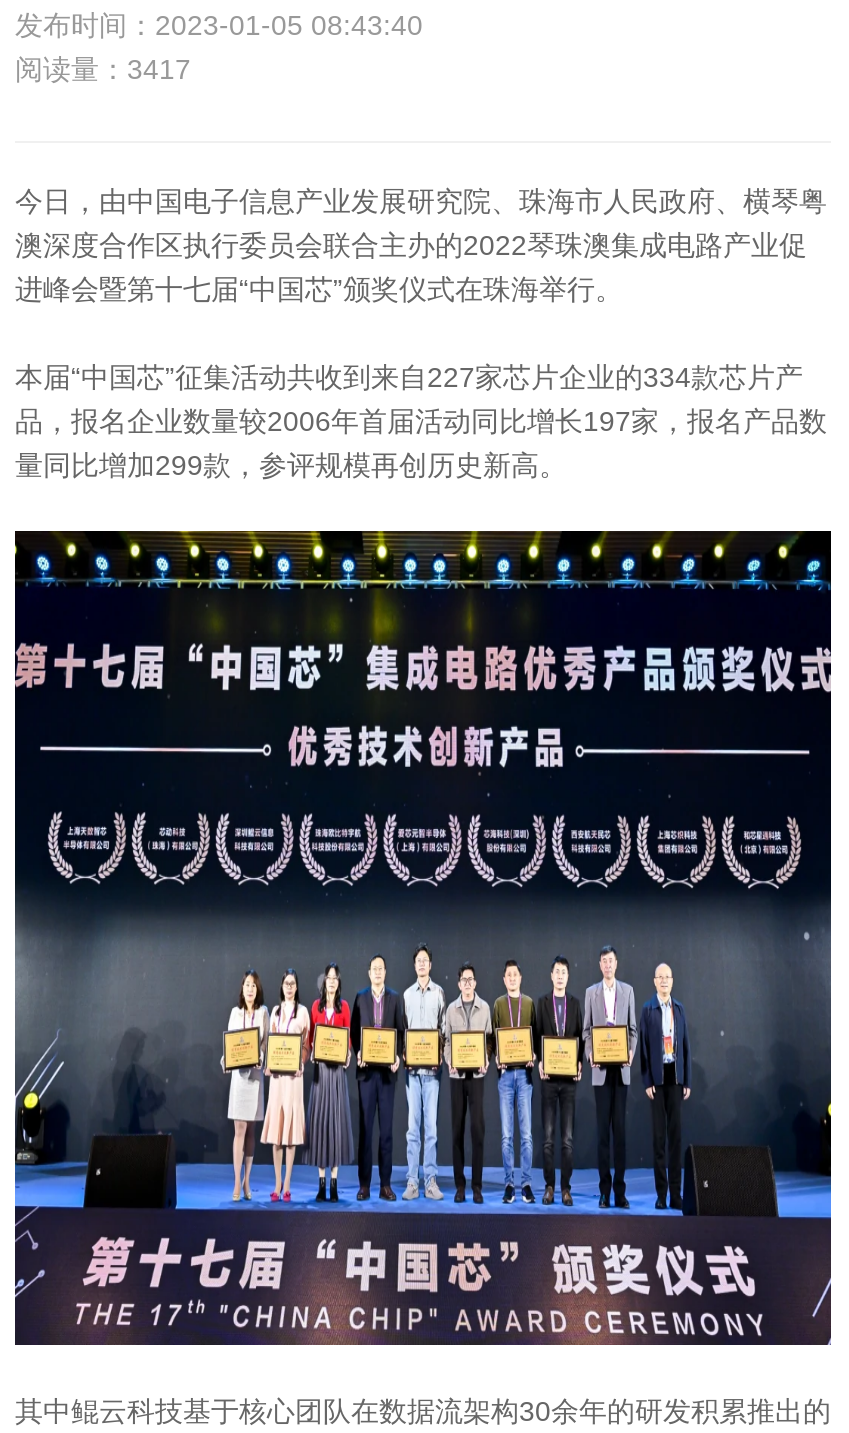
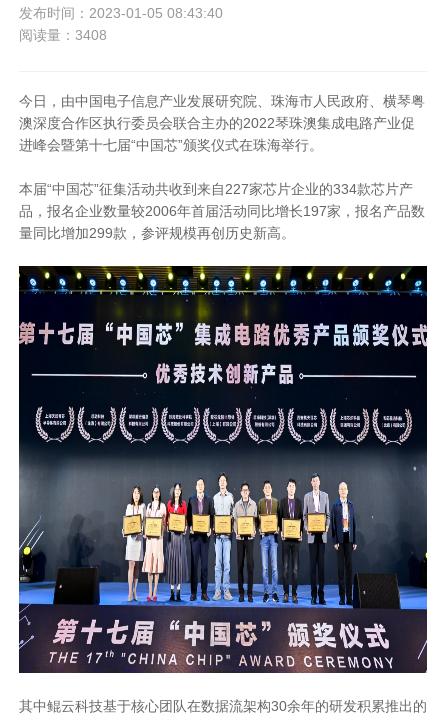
[15,53,191,85] 阅读量：3417 -> [19,27,107,43] 阅读量：3408

